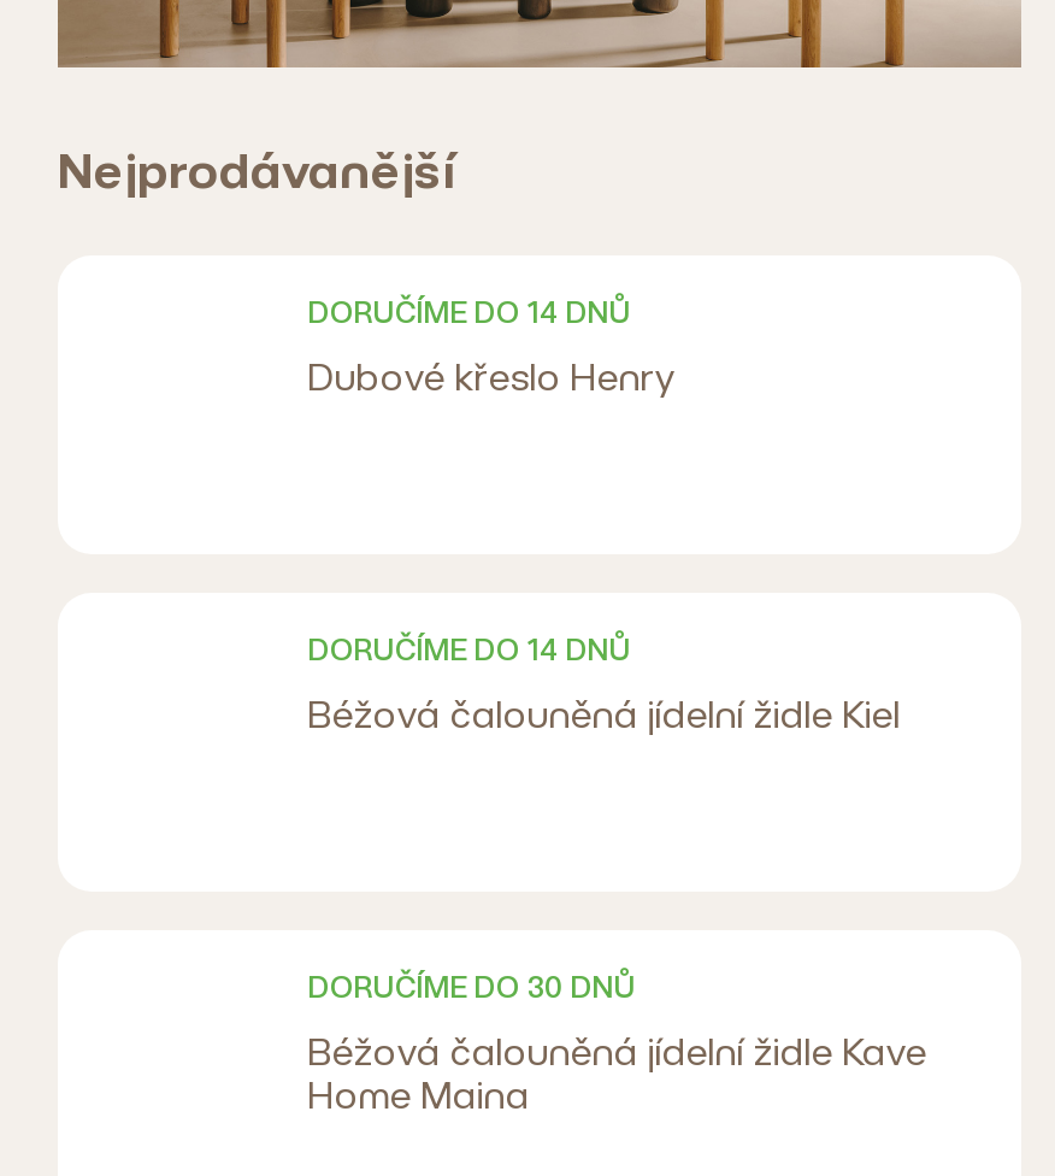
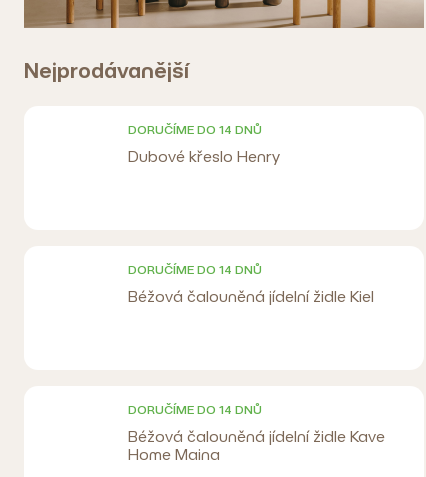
[308,968,636,1004] DORUČÍME DO 30 DNŮ -> [128,402,262,417] DORUČÍME DO 14 DNŮ

